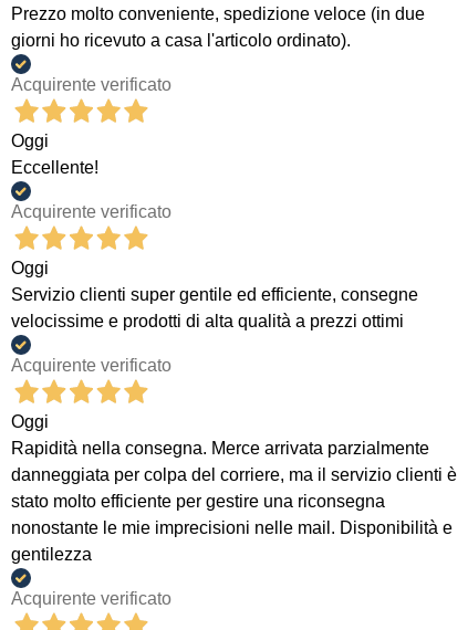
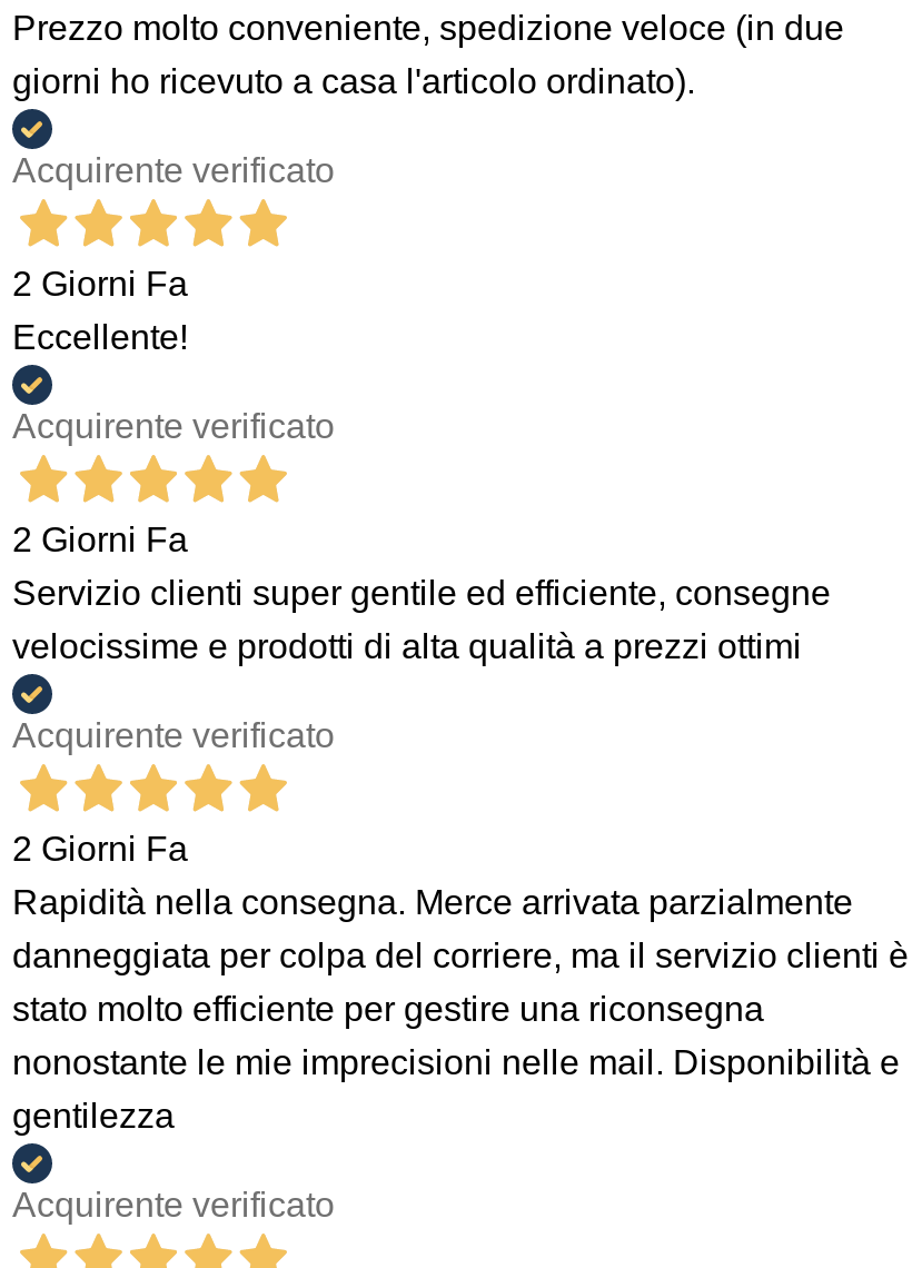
[11,132,49,150] Oggi -> [12,265,188,303] 2 Giorni Fa
[11,259,49,277] Oggi -> [12,521,188,558] 2 Giorni Fa
[11,412,49,431] Oggi -> [12,830,188,868] 2 Giorni Fa

